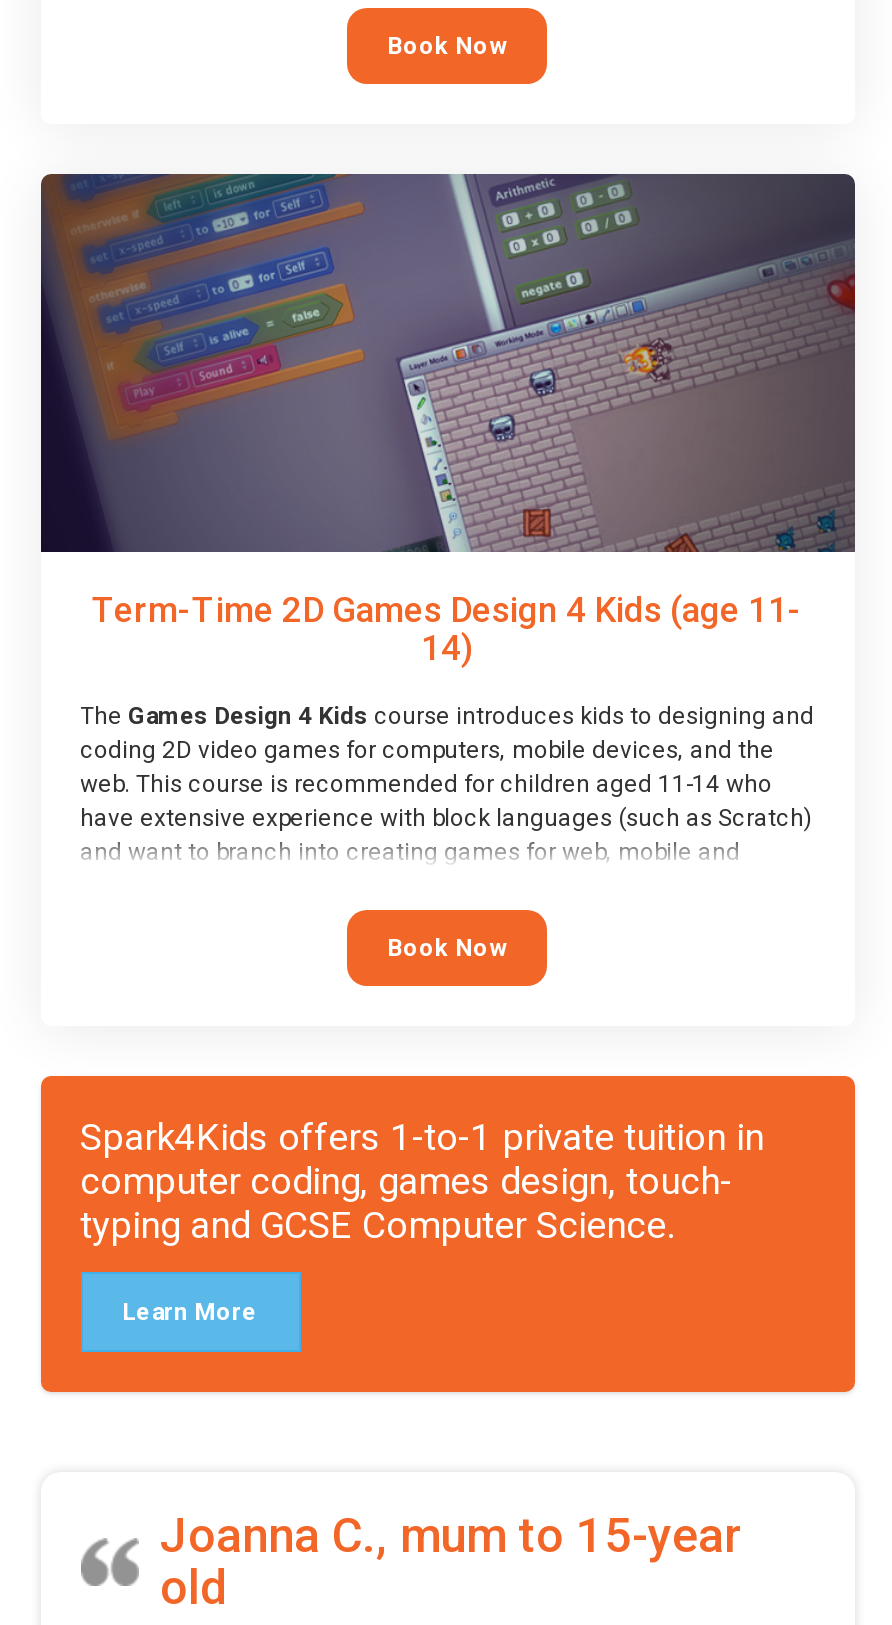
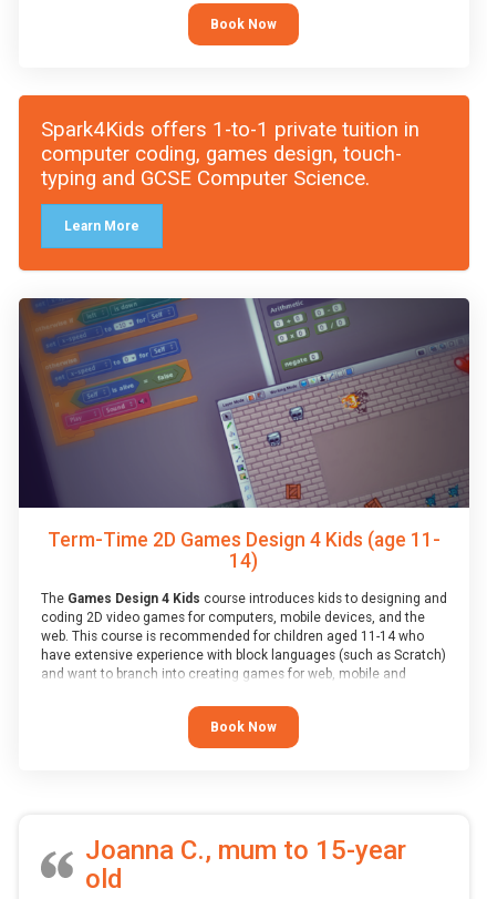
moved [39,169,857,961] -> [18,296,470,735]: [image] | Term-Time 2D Games Design 4 Kids (age 11- | 14) | ... | and want to branch into creating games for web, mobile and | Book Now
moved [39,1073,857,1395] -> [18,94,470,272]: [image] | Spark4Kids offers 1-to-1 private tuition in | computer coding, games design, touch- | typing and GCSE Computer Science. | Learn More

